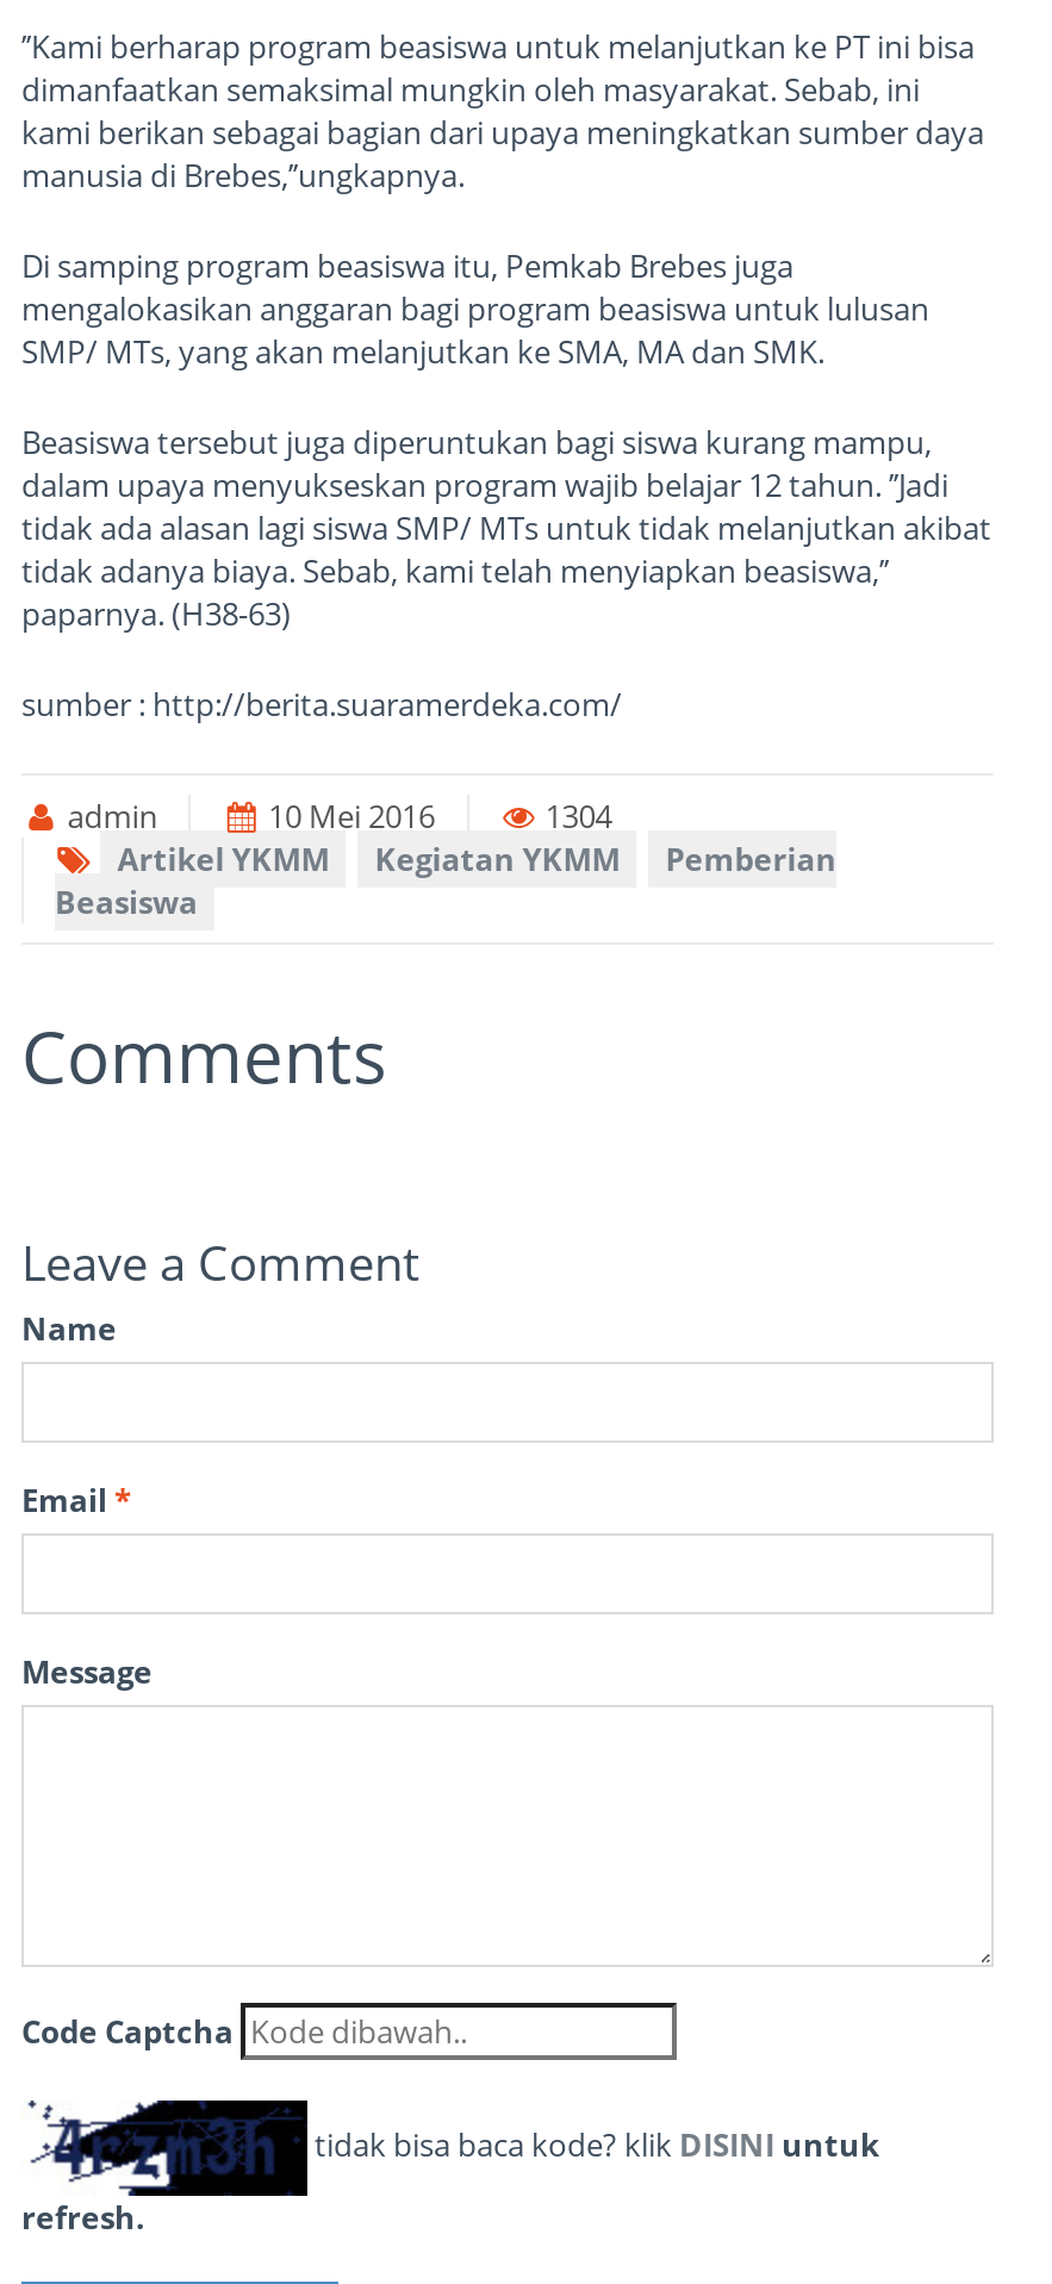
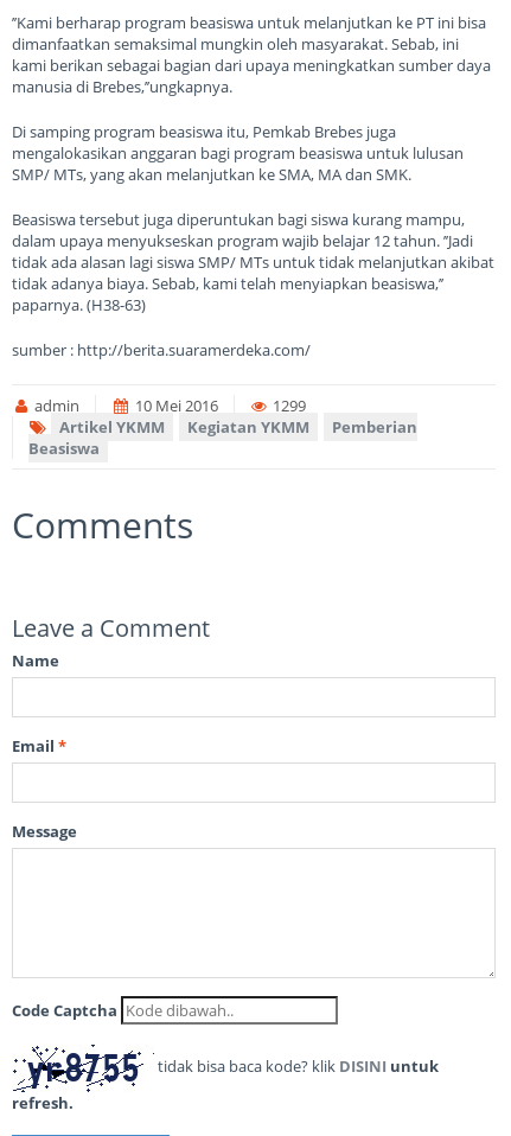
[538,795,612,838] 1304 -> [269,395,306,417] 1299
[26,2098,310,2198] [image] -> [12,1044,155,1093] [image]

